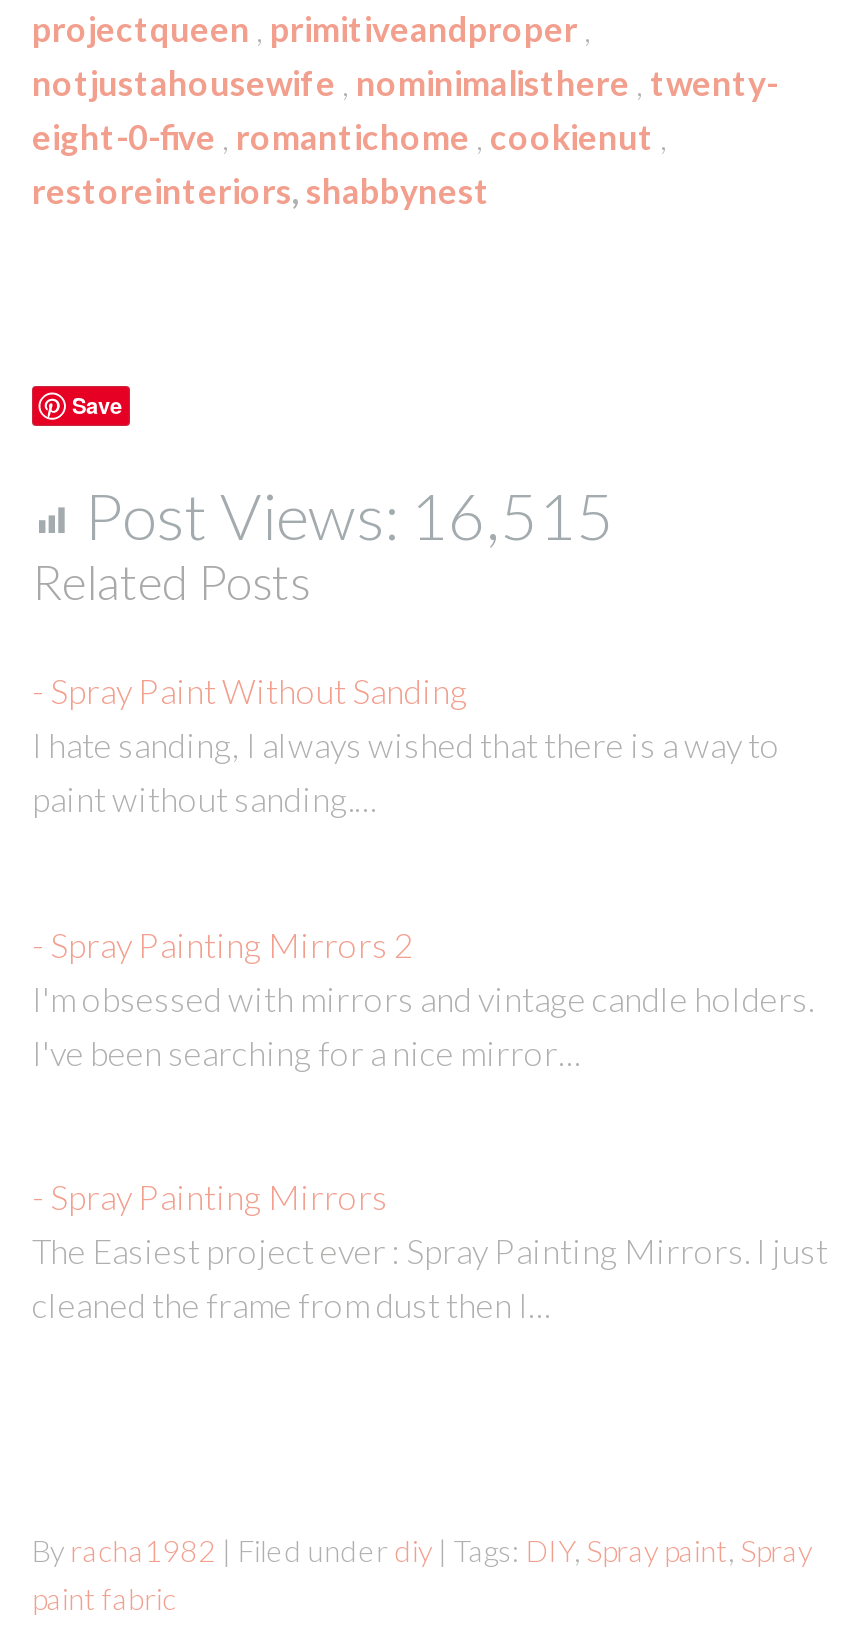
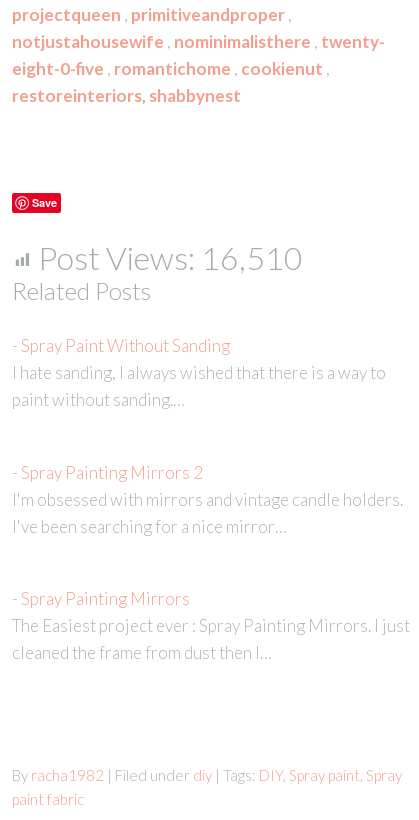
[84,476,614,554] Post Views: 16,515 -> [38,238,303,277] Post Views: 16,510

